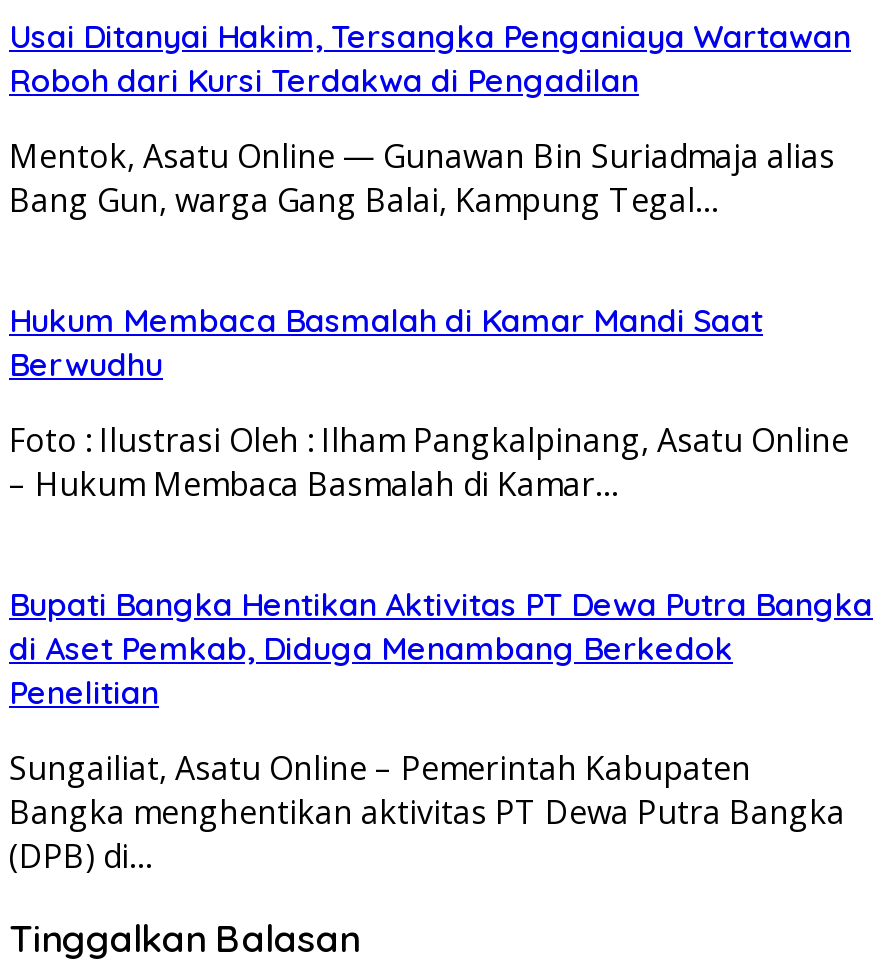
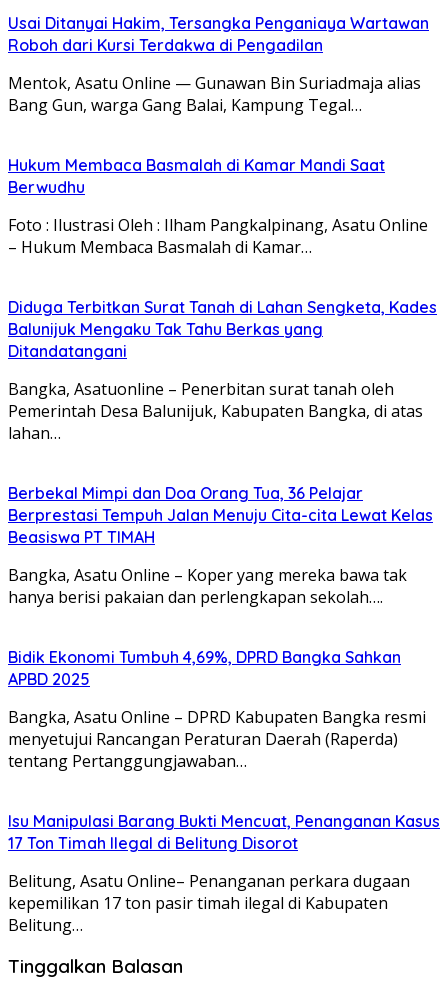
[9,583,873,877] Bupati Bangka Hentikan Aktivitas PT Dewa Putra Bangka | di Aset Pemkab, Diduga Menambang Berkedok | Penelitian | Sungailiat, Asatu Online – Pemerintah Kabupaten | Bangka menghentikan aktivitas PT Dewa Putra Bangka | (DPB) di… -> [8,297,440,936] Diduga Terbitkan Surat Tanah di Lahan Sengketa, Kades | Balunijuk Mengaku Tak Tahu Berkas yang | Ditandatangani | Bangka, Asatuonline – Penerbitan surat tanah oleh | Pemerintah Desa Balunijuk, Kabupaten Bangka, di atas | lahan… | Berbekal Mimpi dan Doa Orang Tua, 36 Pelajar | Berprestasi Tempuh Jalan Menuju Cita-cita Lewat Kelas | Beasiswa PT TIMAH | Bangka, Asatu Online – Koper yang mereka bawa tak | hanya berisi pakaian dan perlengkapan sekolah…. | Bidik Ekonomi Tumbuh 4,69%, DPRD Bangka Sahkan | APBD 2025 | Bangka, Asatu Online – DPRD Kabupaten Bangka resmi | menyetujui Rancangan Peraturan Daerah (Raperda) | tentang Pertanggungjawaban… | Isu Manipulasi Barang Bukti Mencuat, Penanganan Kasus | 17 Ton Timah Ilegal di Belitung Disorot | Belitung, Asatu Online– Penanganan perkara dugaan | kepemilikan 17 ton pasir timah ilegal di Kabupaten | Belitung…

